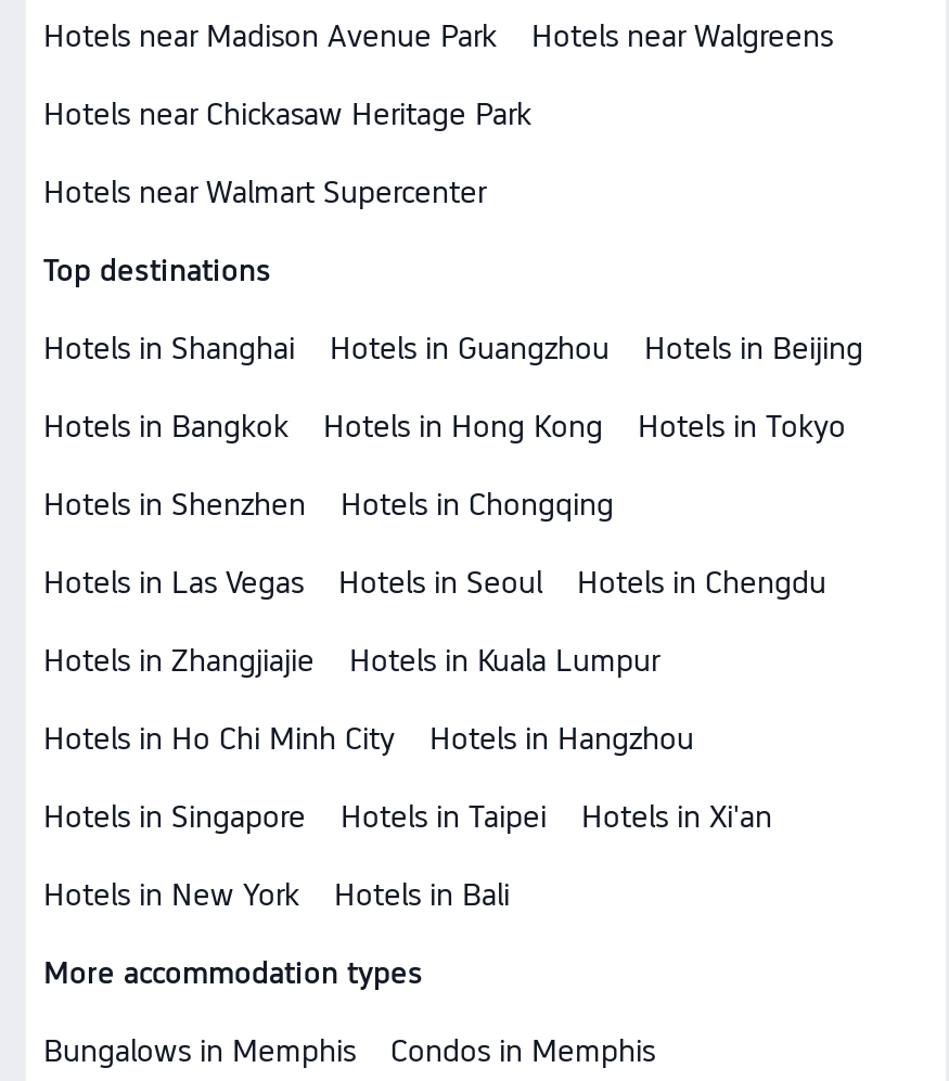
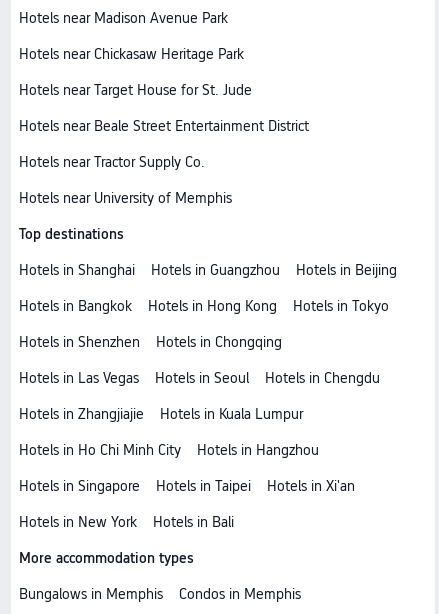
[531,18,833,53] Hotels near Walgreens -> none
[43,175,486,209] Hotels near Walmart Supercenter -> [19,82,309,206] Hotels near Target House for St. Jude | Hotels near Beale Street Entertainment District | Hotels near Tractor Supply Co. | Hotels near University of Memphis

